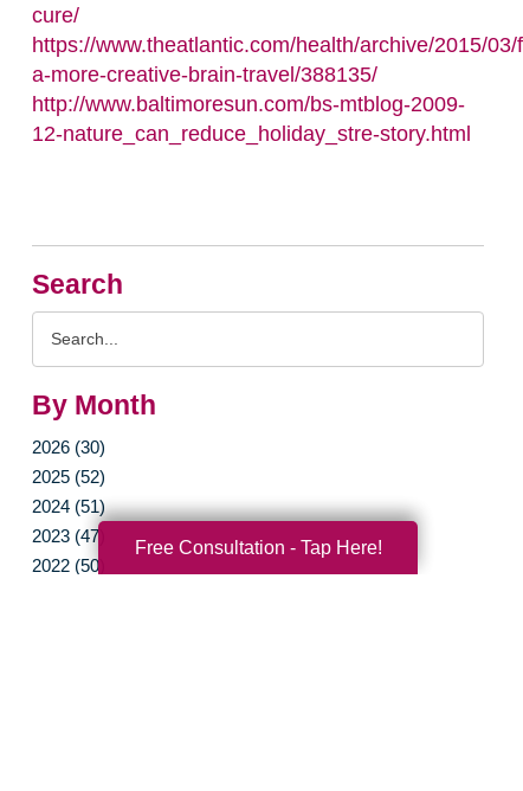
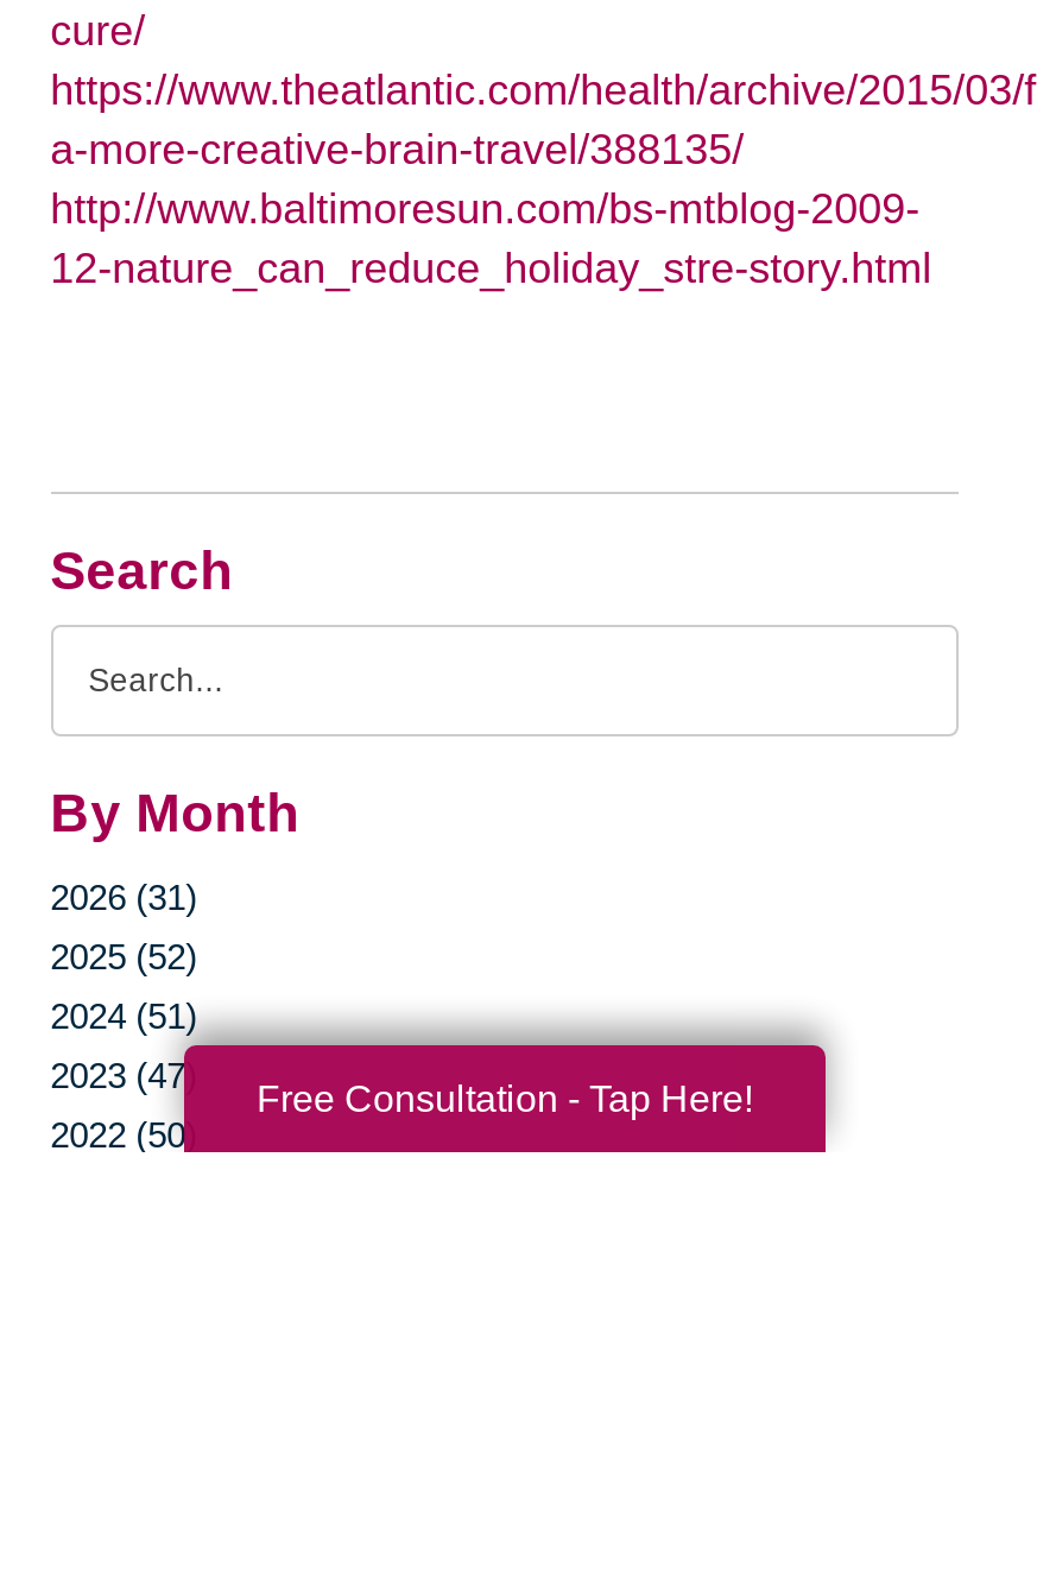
[32,437,105,458] 2026 (30) -> [50,878,198,918] 2026 (31)

